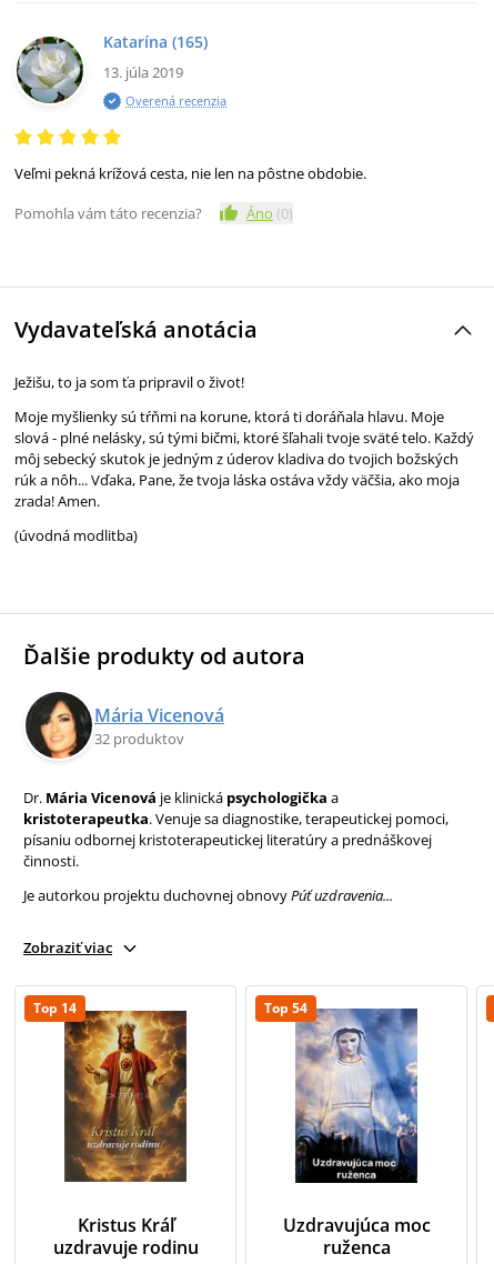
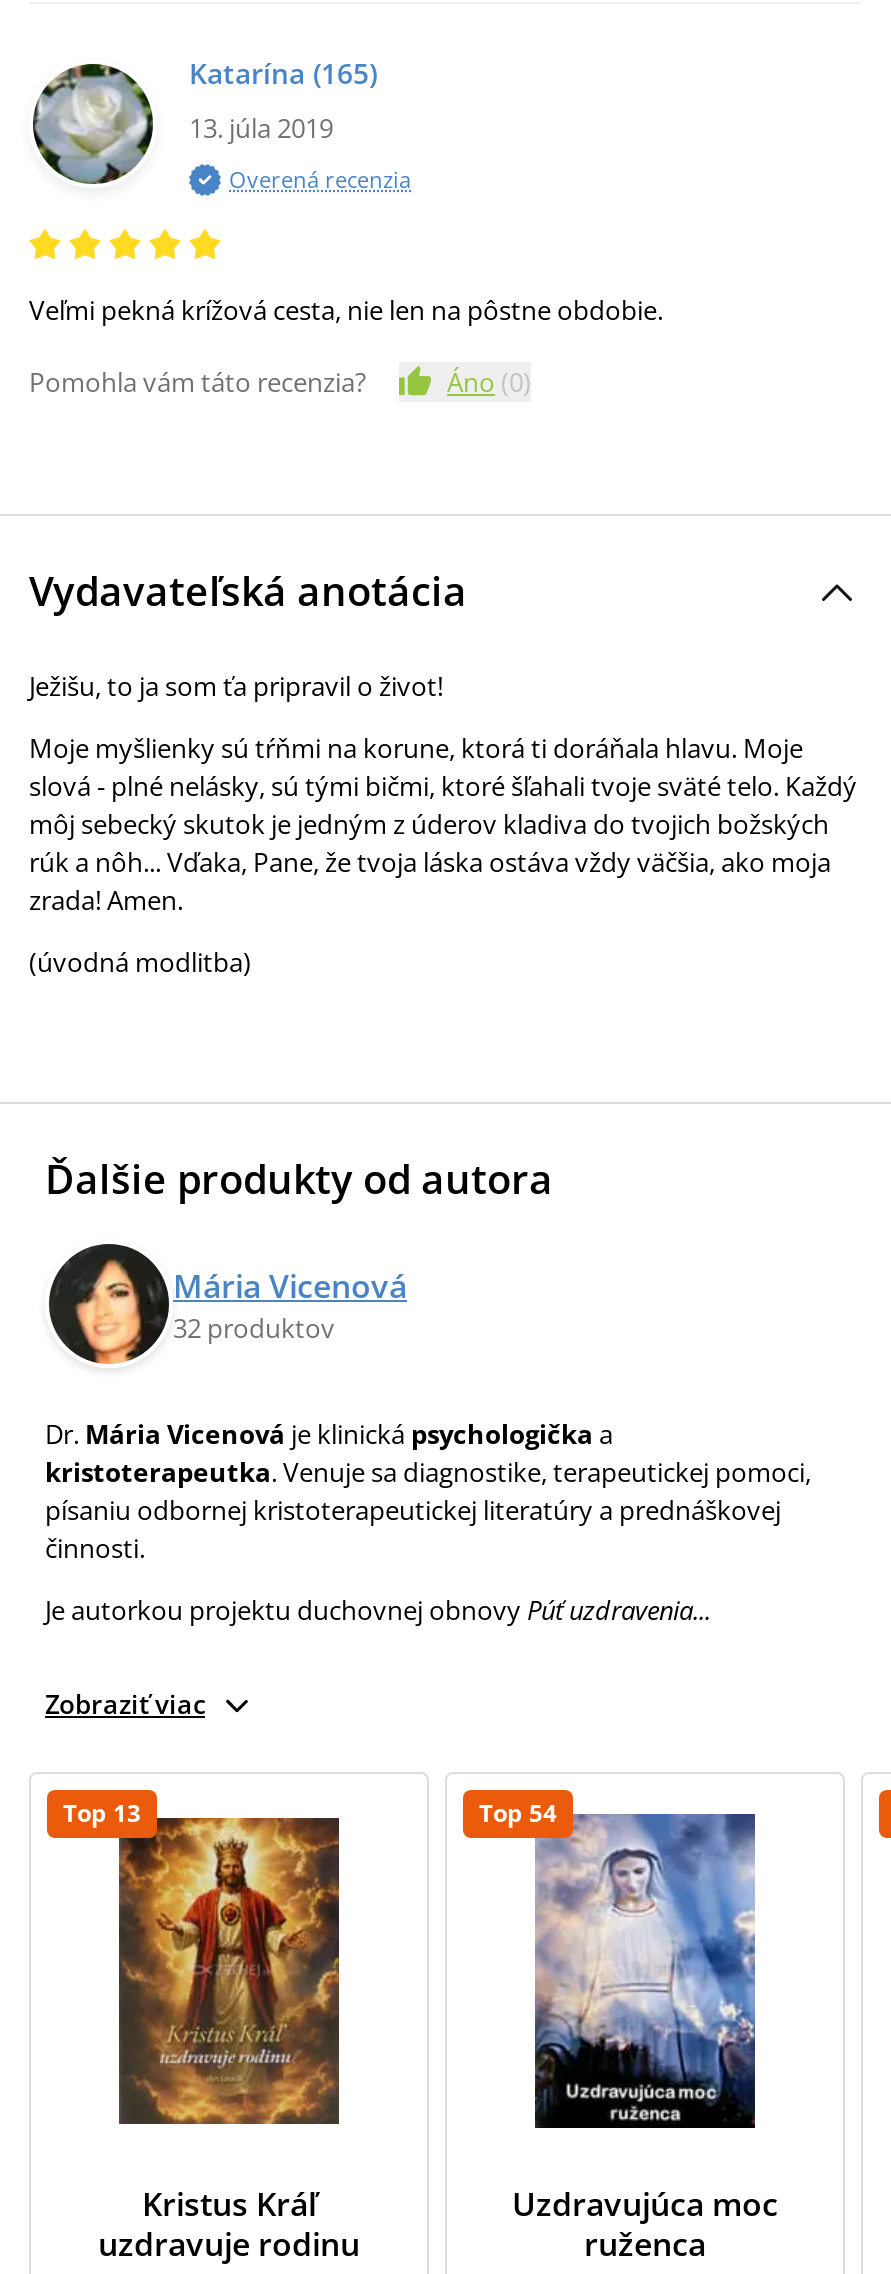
[33,999,77,1017] Top 14 -> [63,1796,141,1830] Top 13

